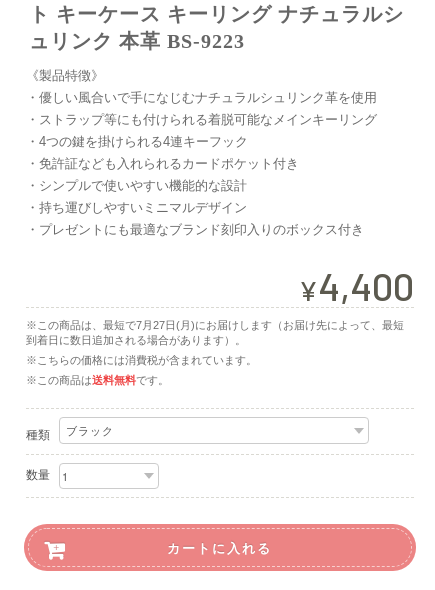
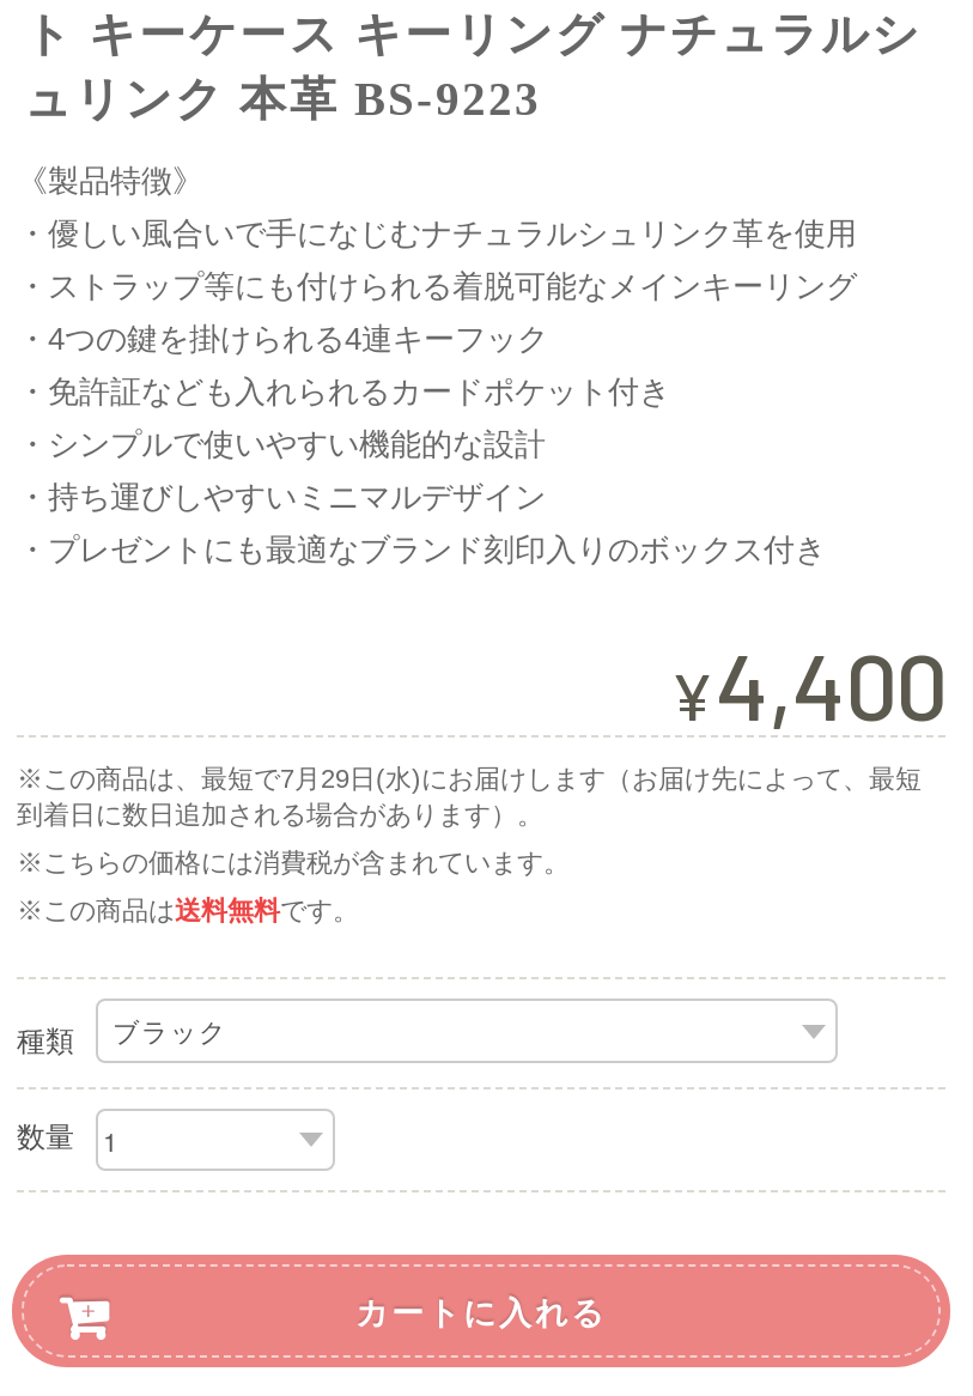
[26,319,404,331] ※この商品は、最短で7月27日(月)にお届けします（お届け先によって、最短 -> [17,764,922,793] ※この商品は、最短で7月29日(水)にお届けします（お届け先によって、最短

